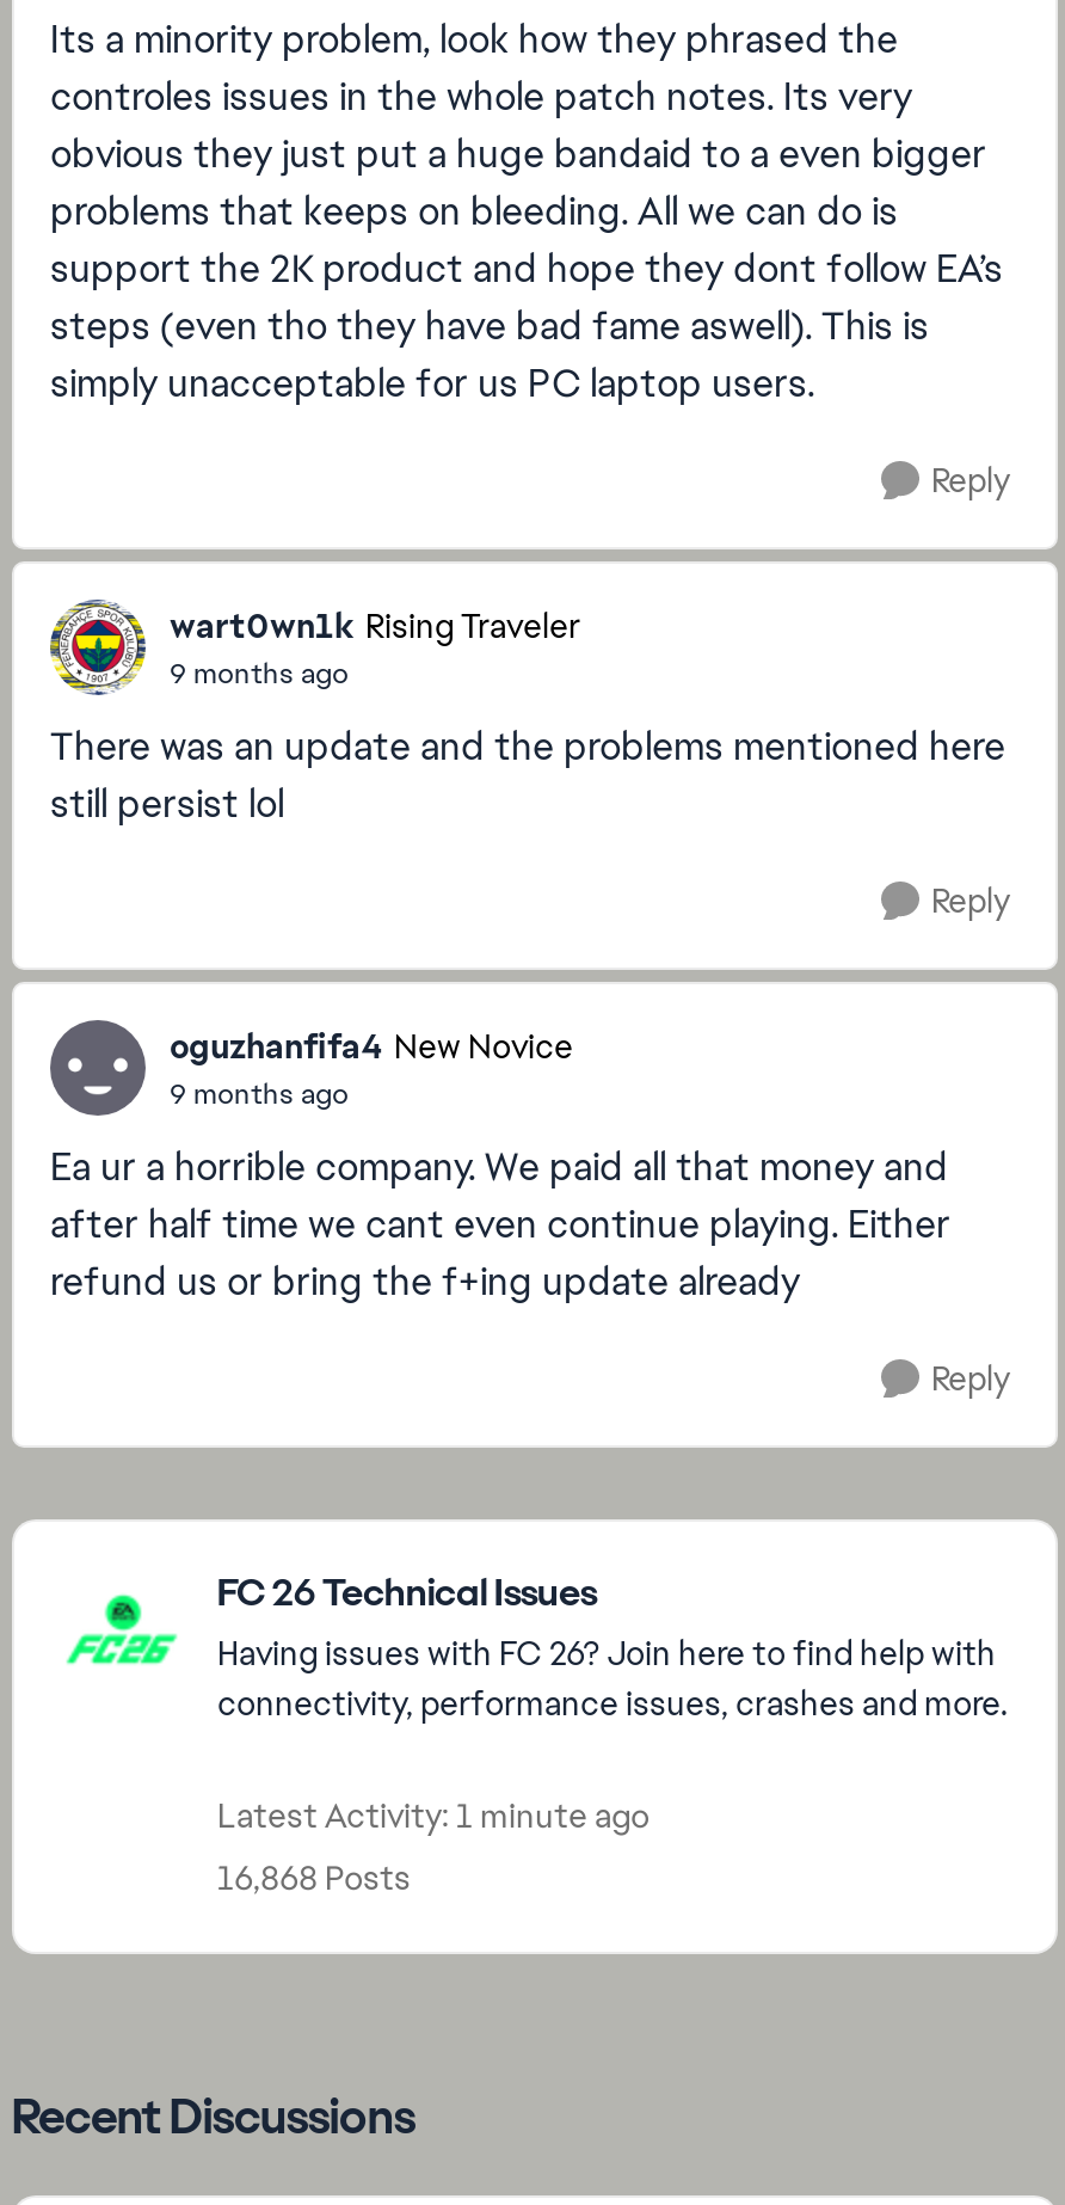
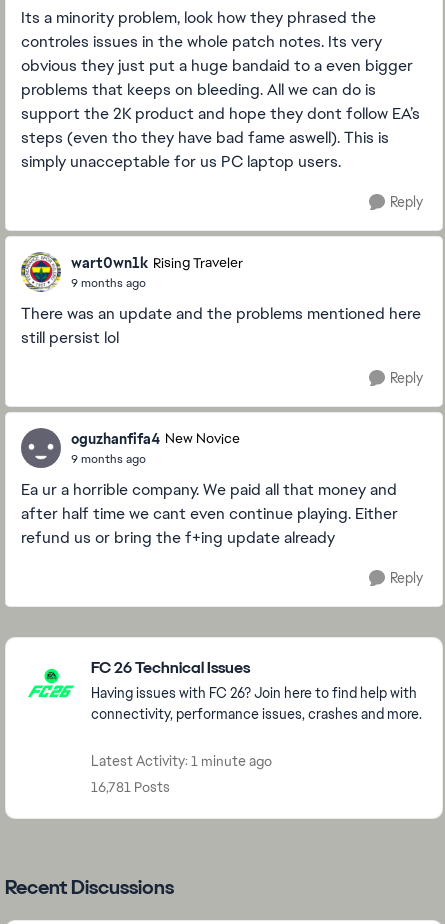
[217,1856,411,1899] 16,868 Posts -> [91,778,170,796] 16,781 Posts

